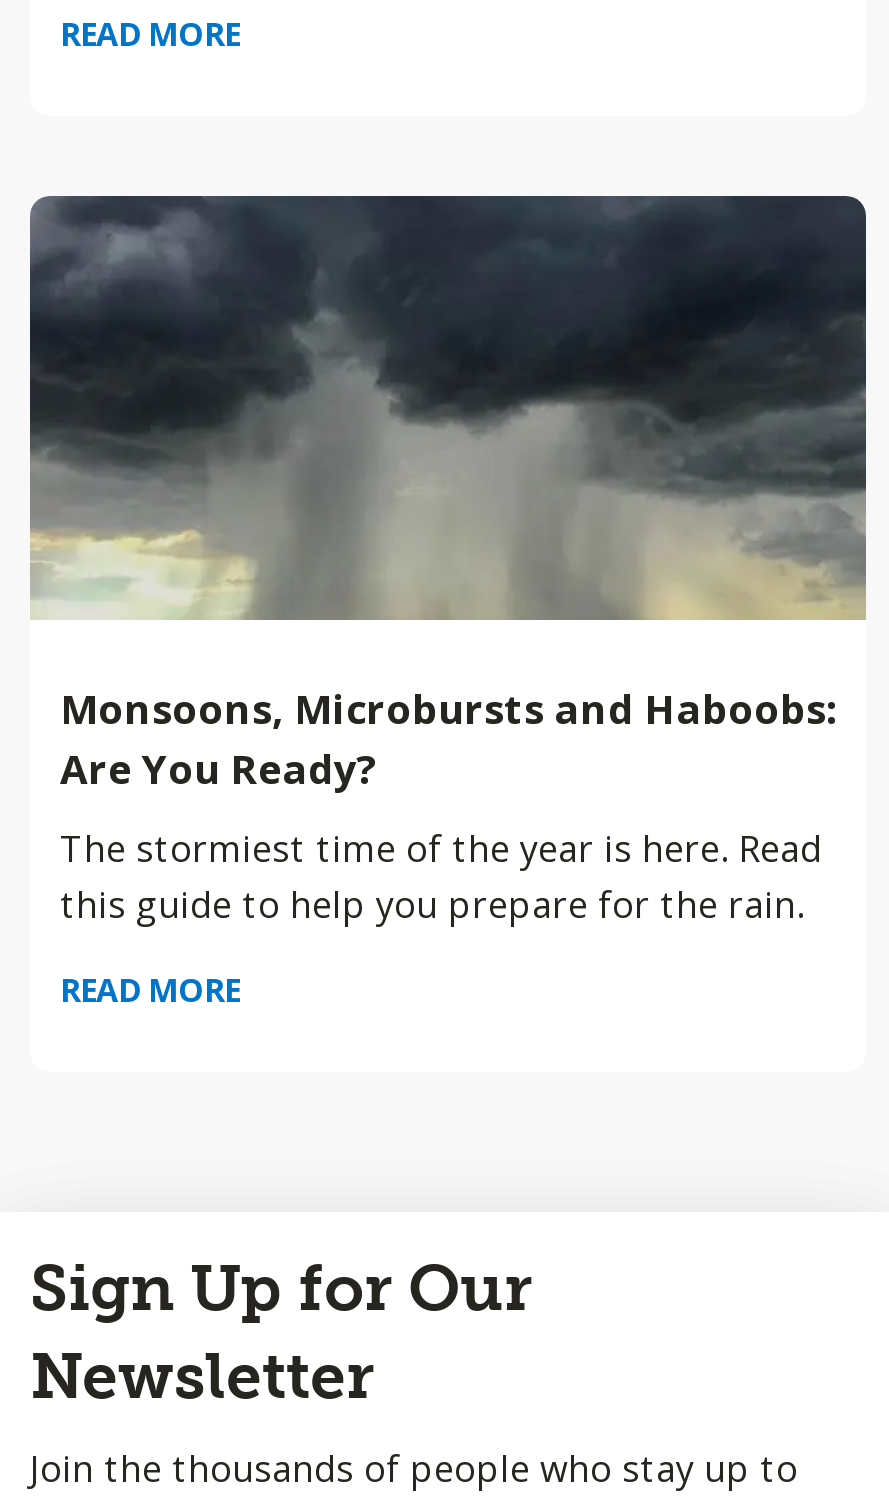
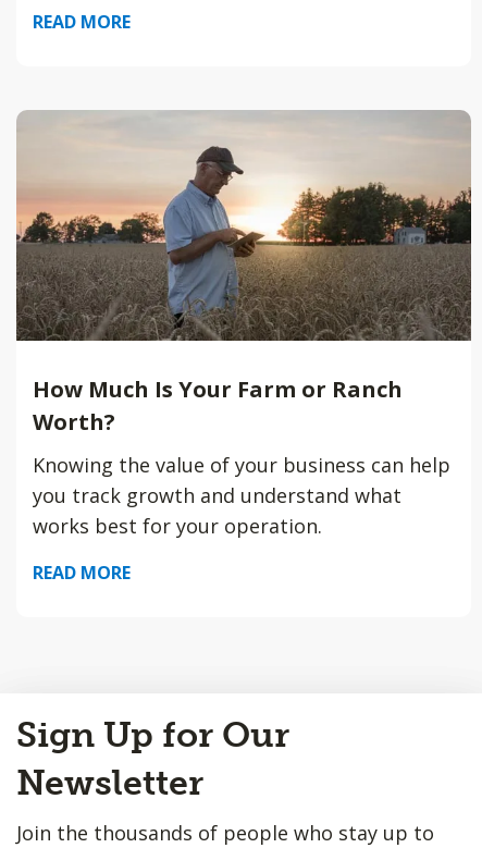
[28,196,866,796] [image] | Monsoons, Microbursts and Haboobs: | Are You Ready? -> [16,110,472,437] [image] | How Much Is Your Farm or Ranch | Worth?
[60,824,822,928] The stormiest time of the year is here. Read | this guide to help you prepare for the rain. -> [33,452,450,539] Knowing the value of your business can help | you track growth and understand what | works best for your operation.

